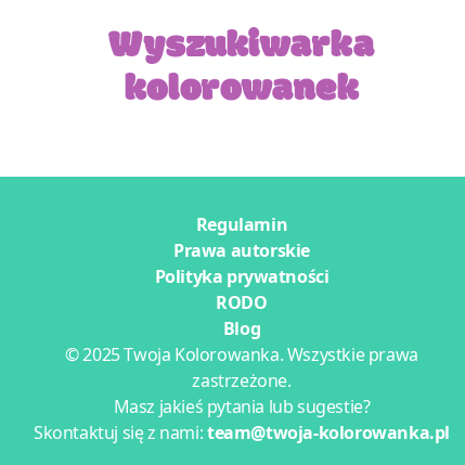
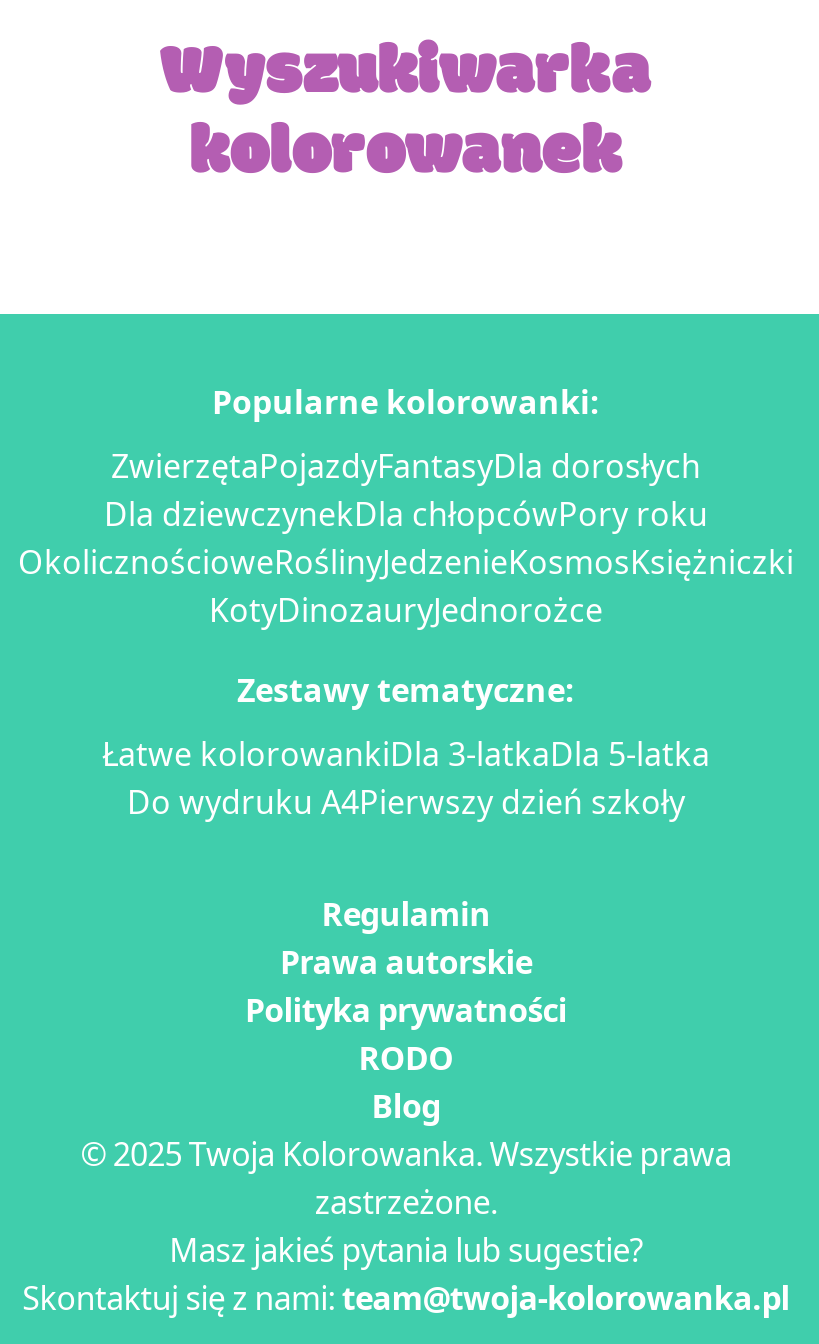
none -> [18,380,794,824] Popularne kolorowanki: | ZwierzętaPojazdyFantasyDla dorosłych | Dla dziewczynekDla chłopcówPory roku | OkolicznościoweRoślinyJedzenieKosmosKsiężniczki | KotyDinozauryJednorożce | Zestawy tematyczne: | Łatwe kolorowankiDla 3-latkaDla 5-latka | Do wydruku A4Pierwszy dzień szkoły

